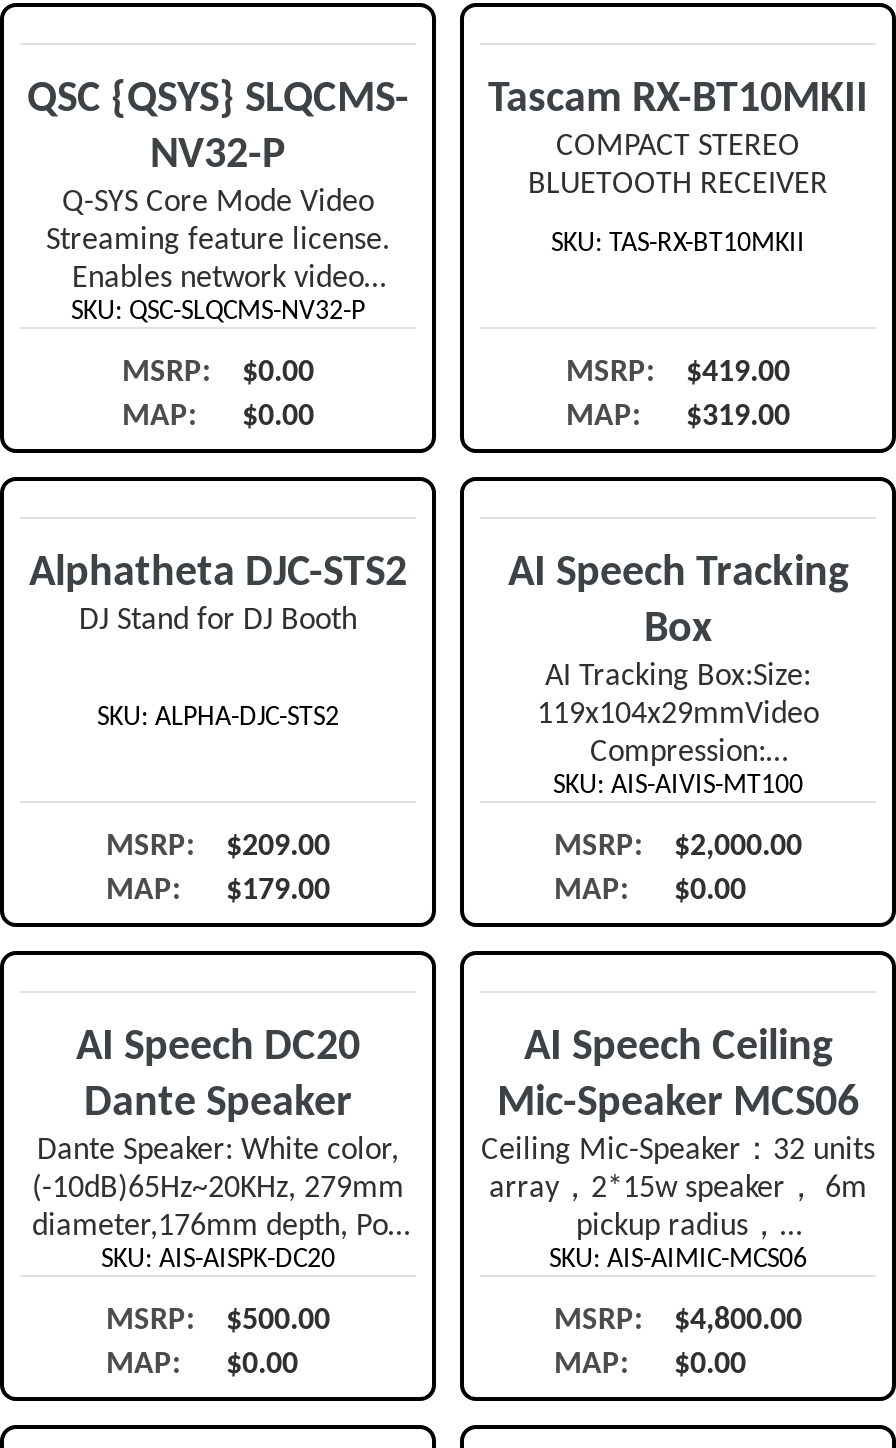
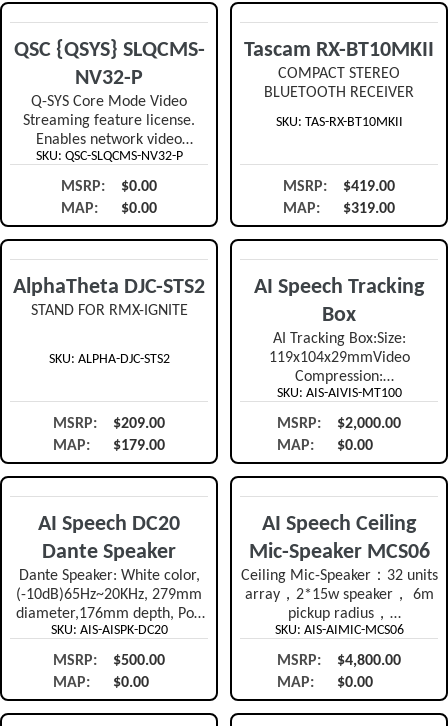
[29,543,407,637] Alphatheta DJC-STS2 | DJ Stand for DJ Booth -> [13,272,205,319] AlphaTheta DJC-STS2 | STAND FOR RMX-IGNITE

